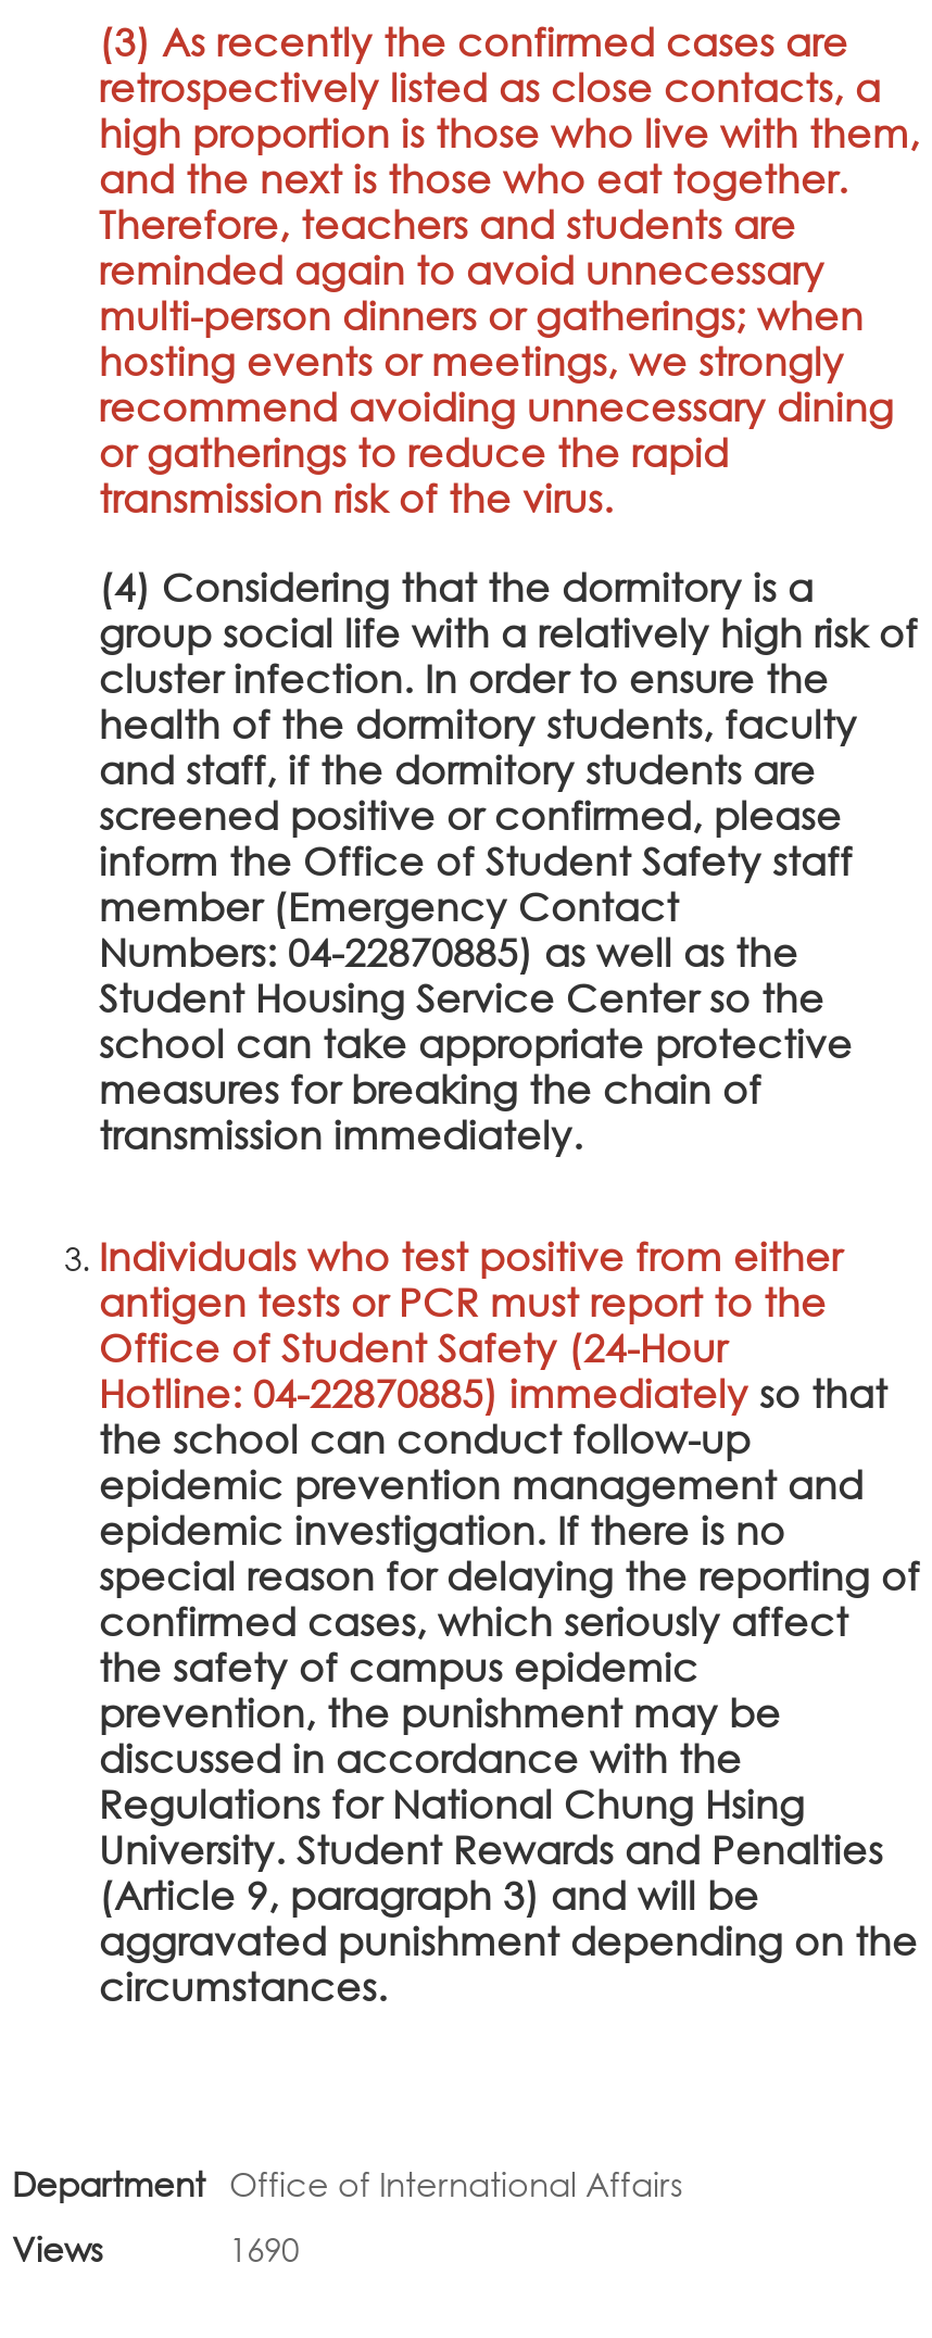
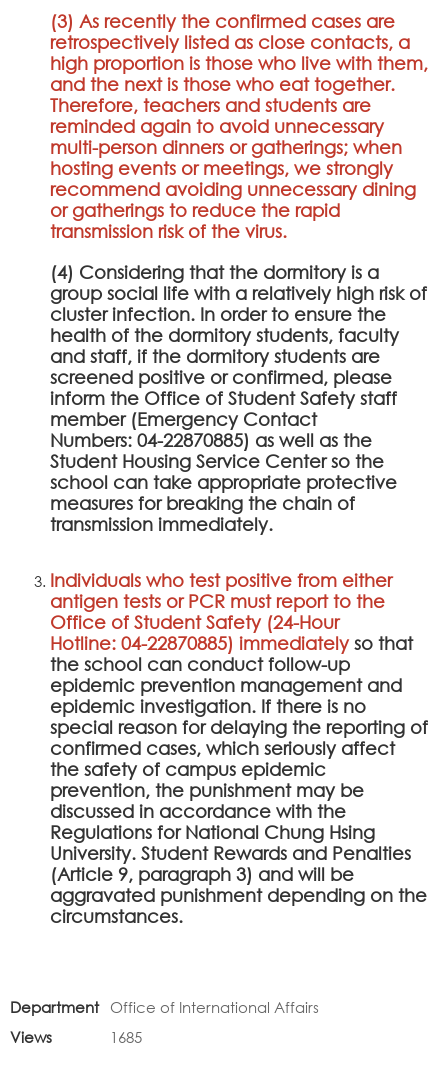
[229,2228,299,2268] 1690 -> [110,1028,142,1046] 1685

